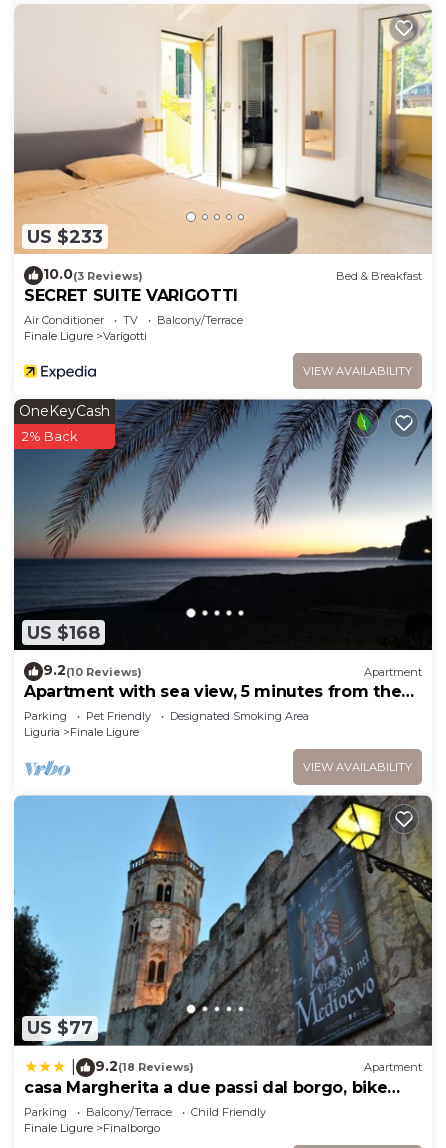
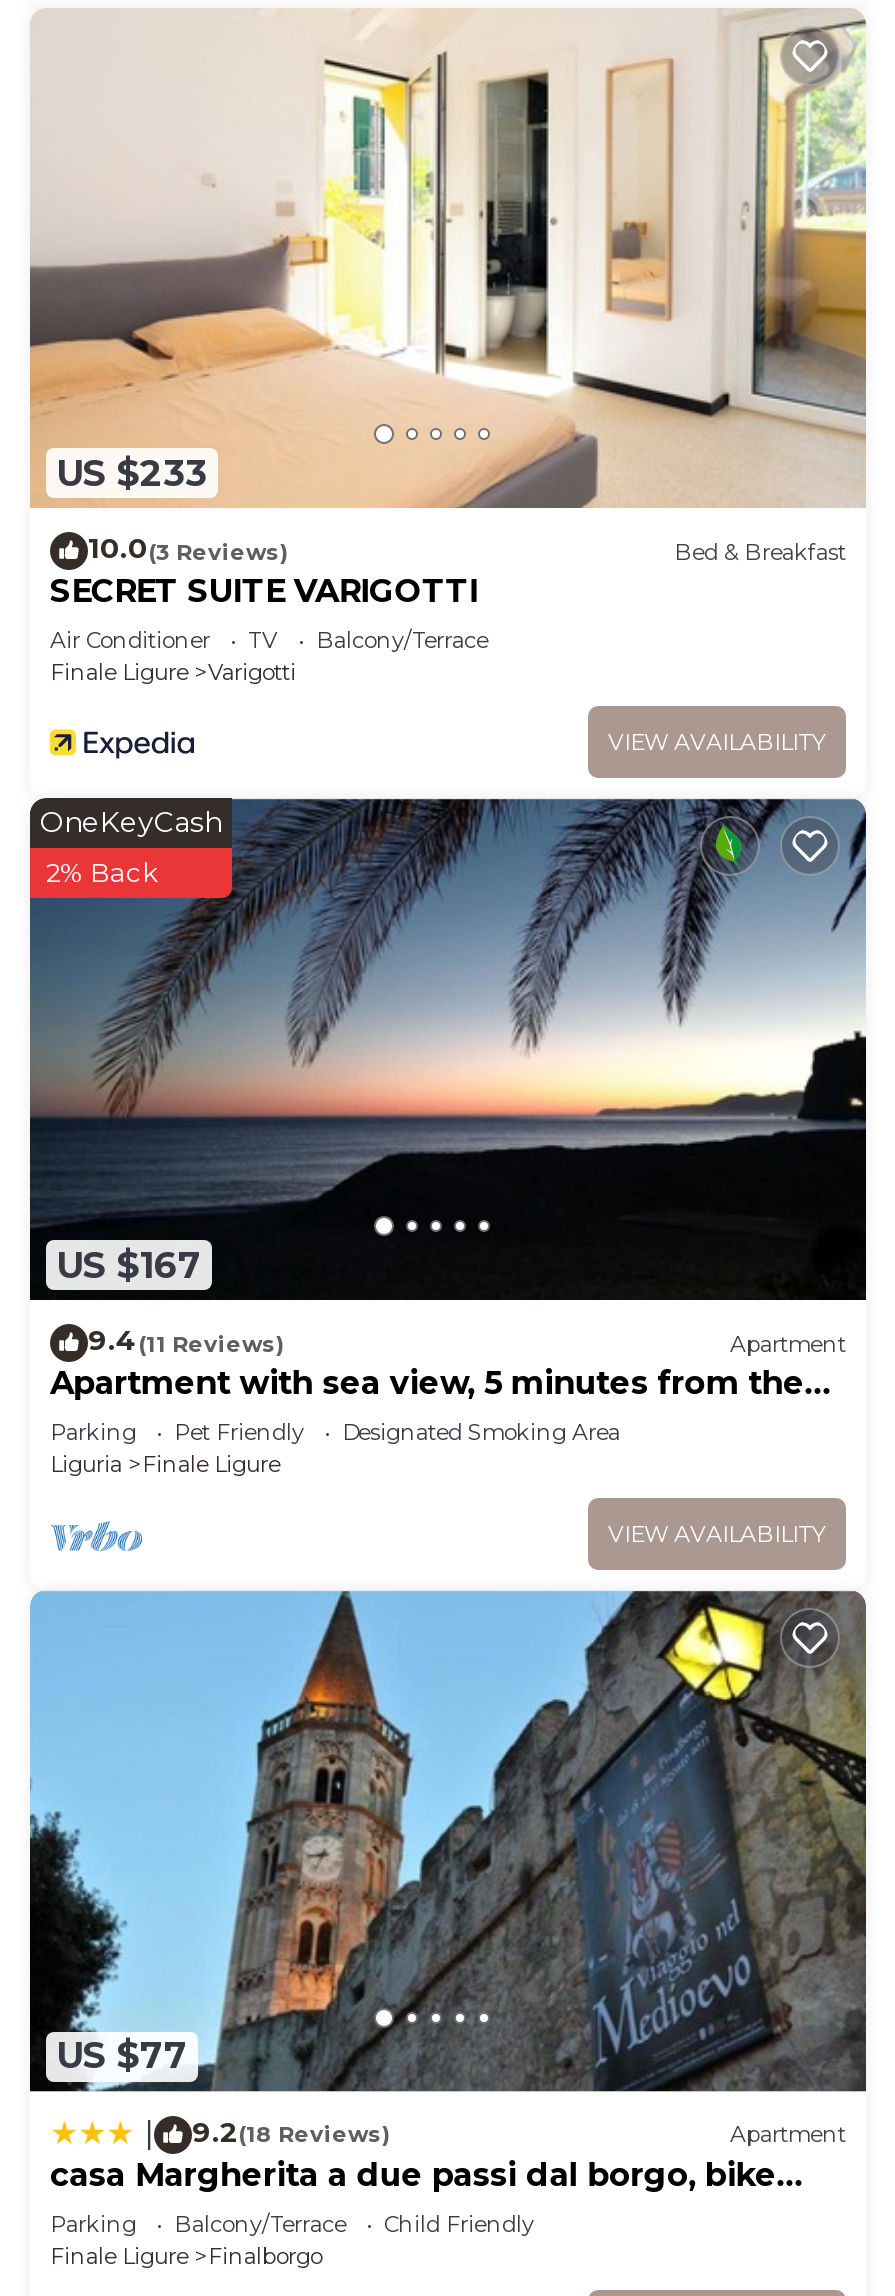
[27,622,100,644] US $168 -> [56,1243,202,1287] US $167
[43,661,142,679] 9.2(10 Reviews) -> [88,1322,284,1358] 9.4(11 Reviews)

